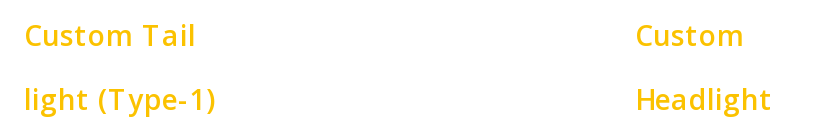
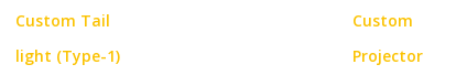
[635,80,773,118] Headlight -> [352,45,422,66] Projector

